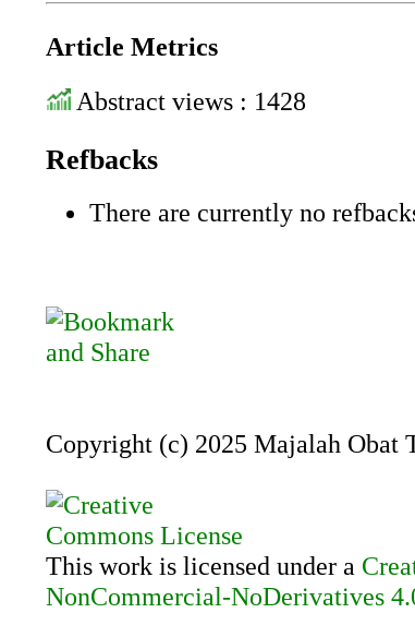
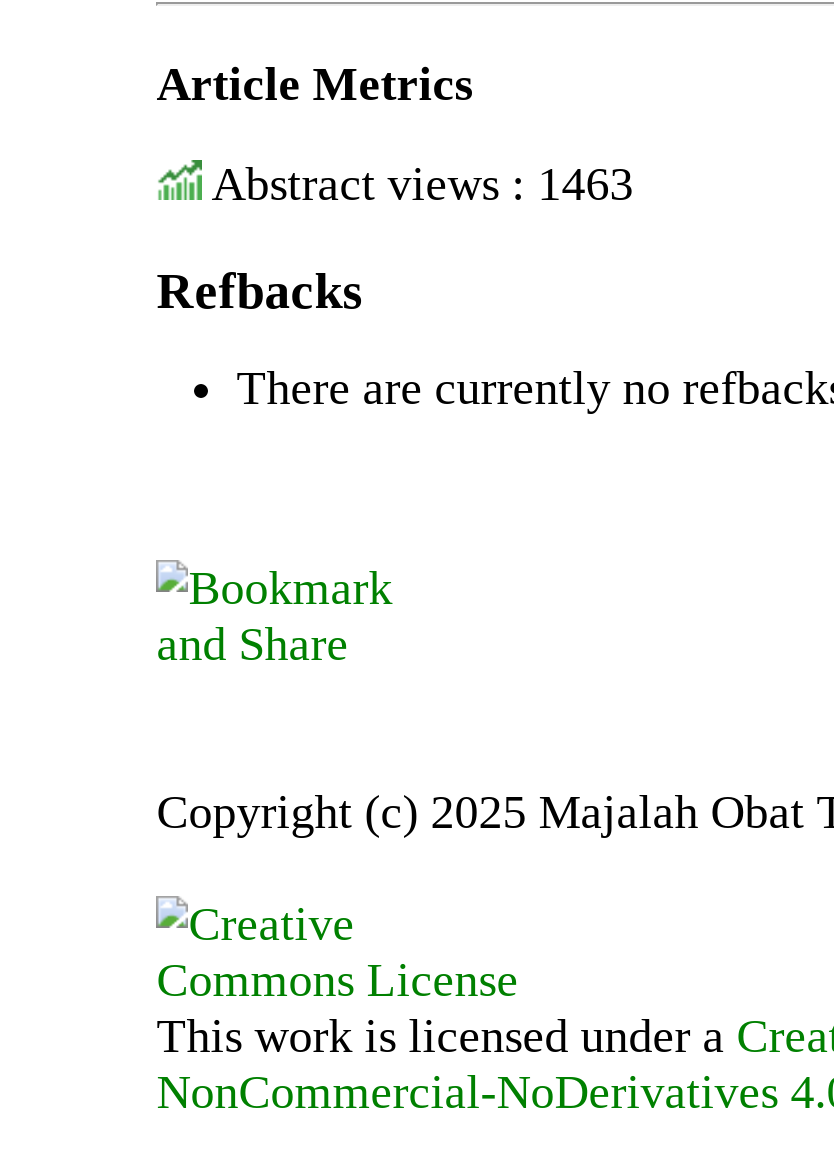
[70,86,306,115] Abstract views : 1428 -> [201,155,633,209] Abstract views : 1463

